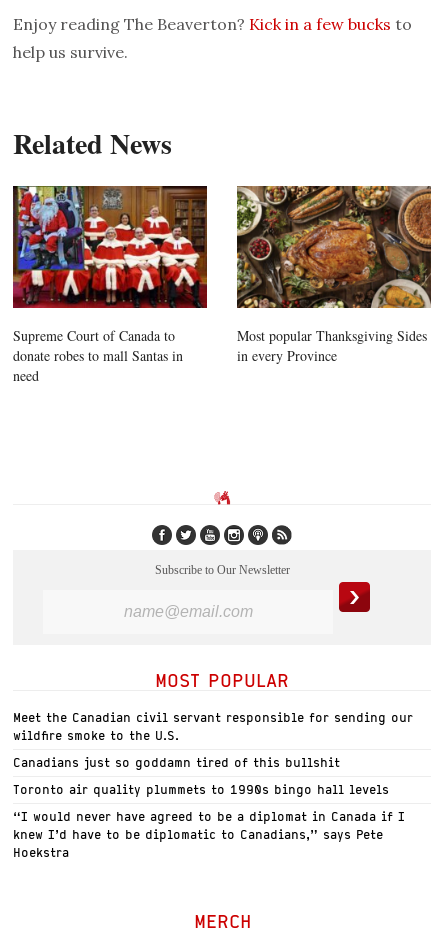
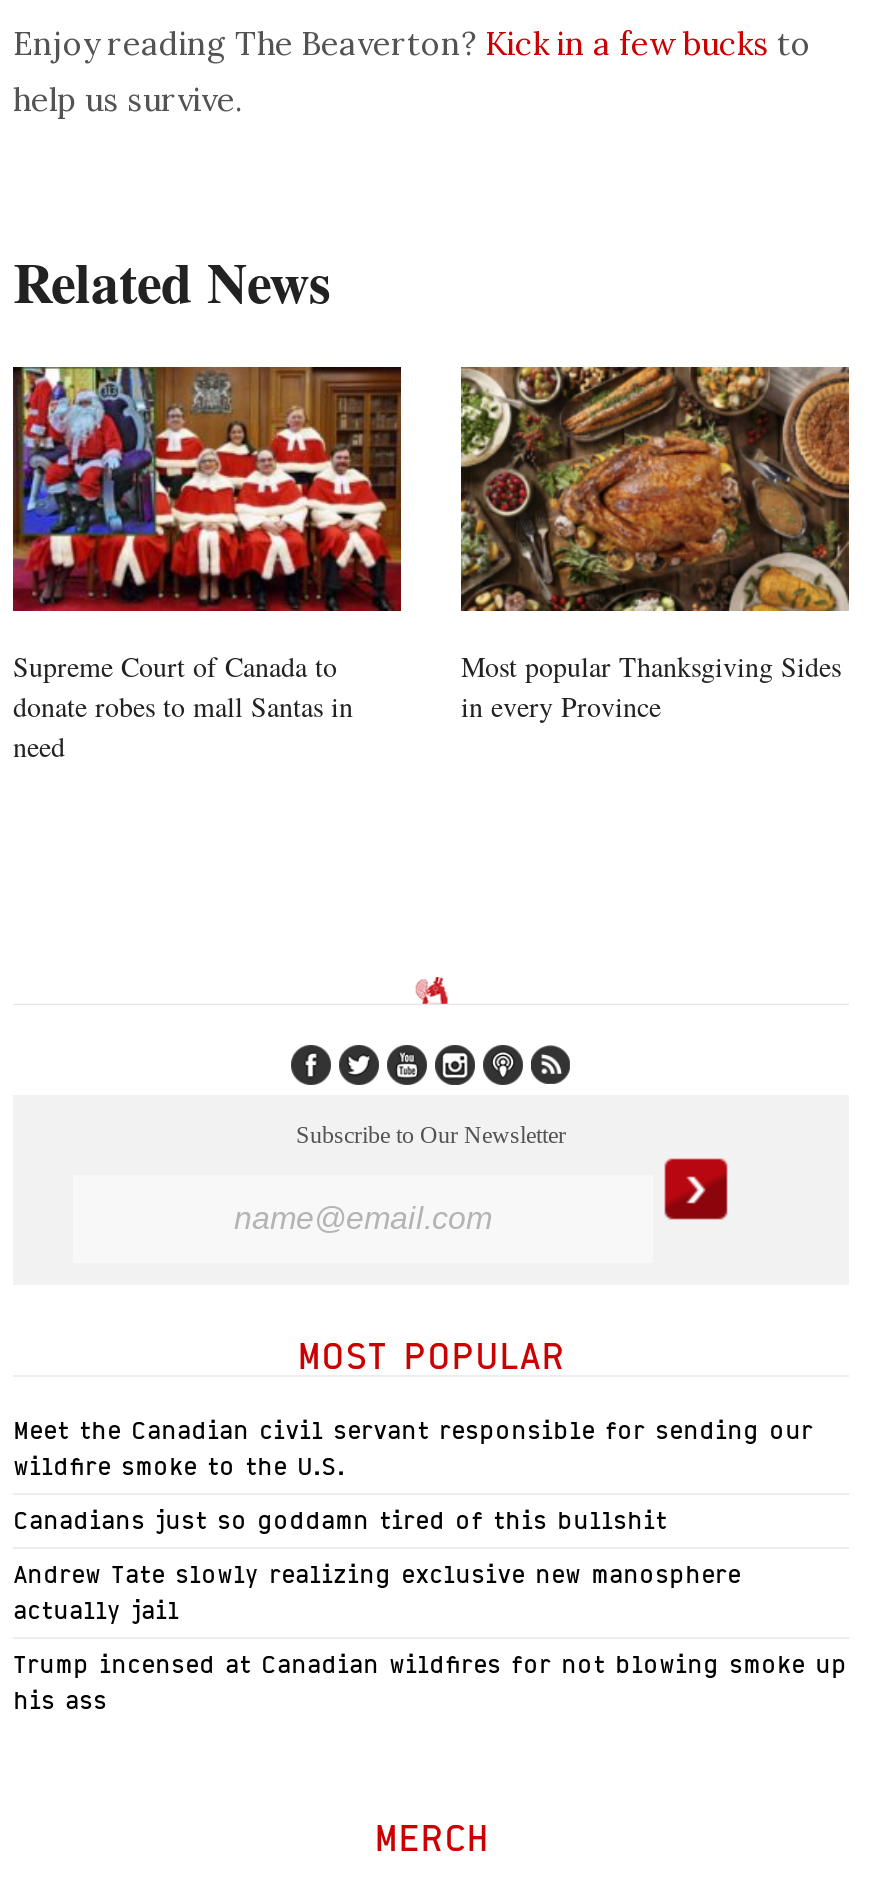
[13,782,389,797] Toronto air quality plummets to 1990s bingo hall levels -> [13,1560,741,1626] Andrew Tate slowly realizing exclusive new manosphere | actually jail
[13,809,405,860] “I would never have agreed to be a diplomat in Canada if I | knew I’d have to be diplomatic to Canadians,” says Pete | Hoekstra -> [13,1650,847,1716] Trump incensed at Canadian wildfires for not blowing smoke up | his ass

